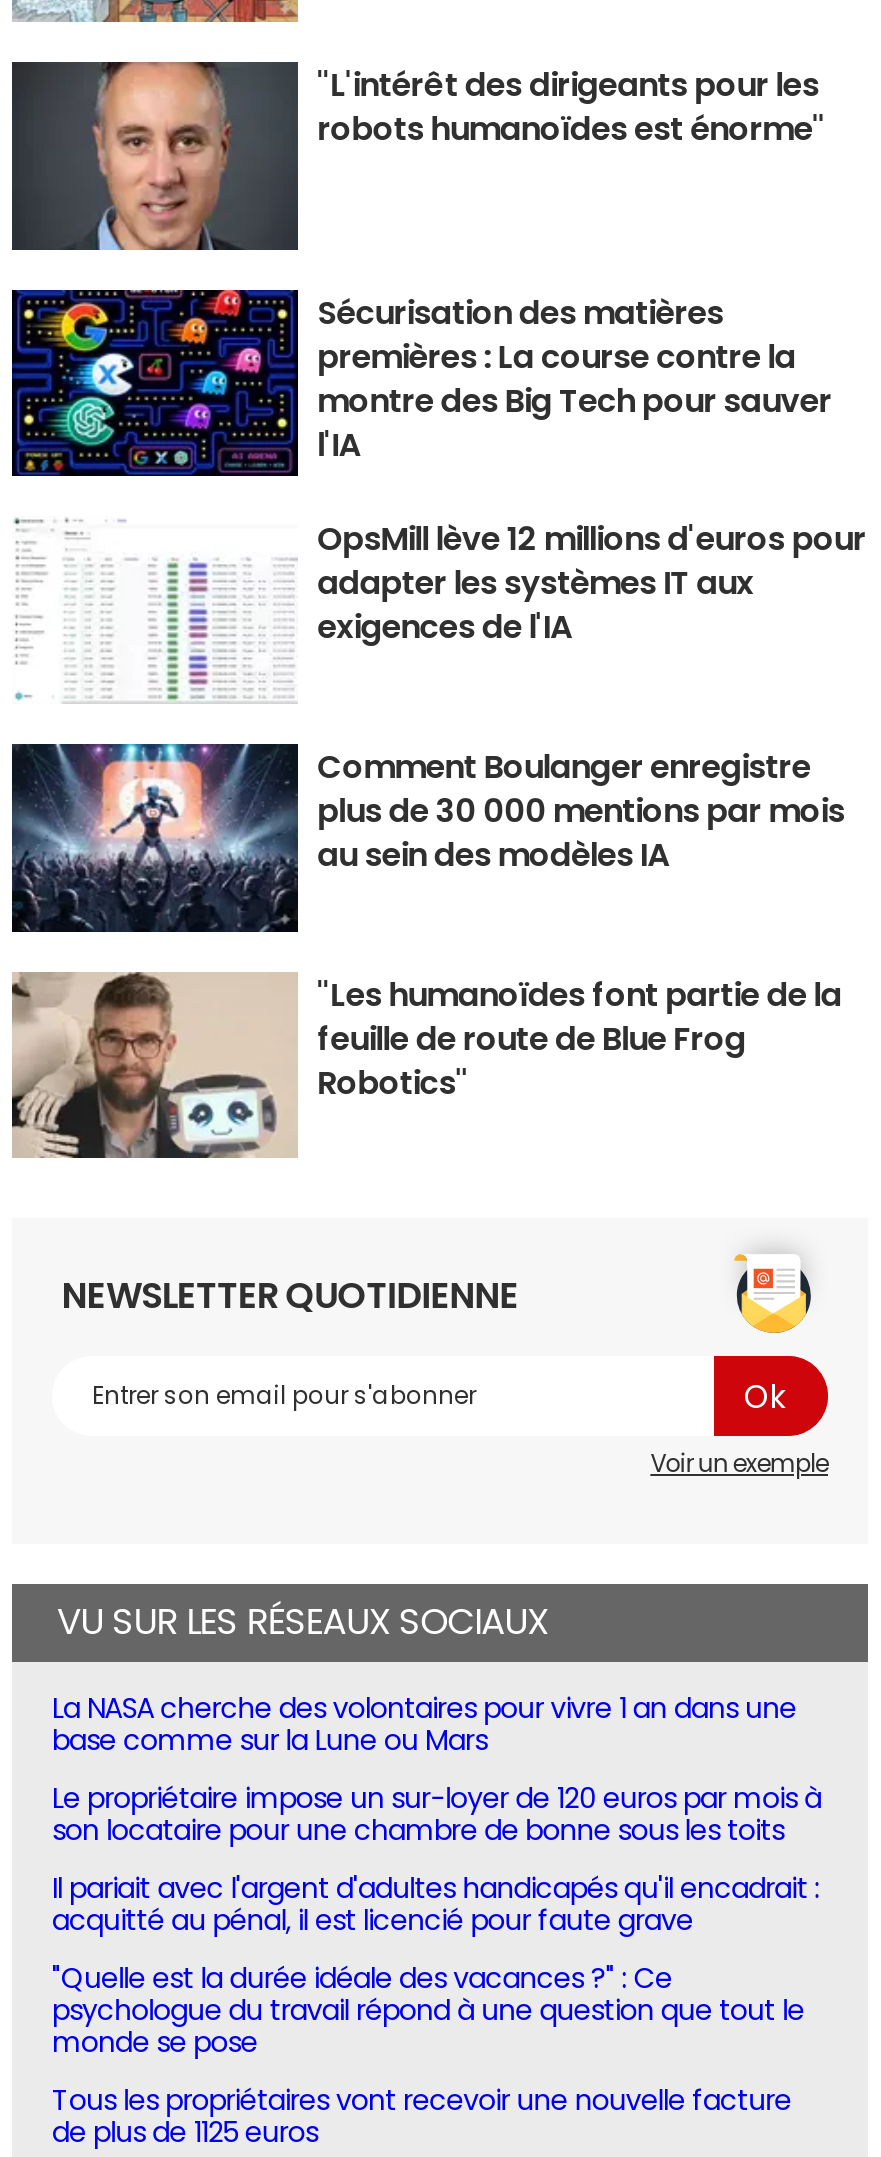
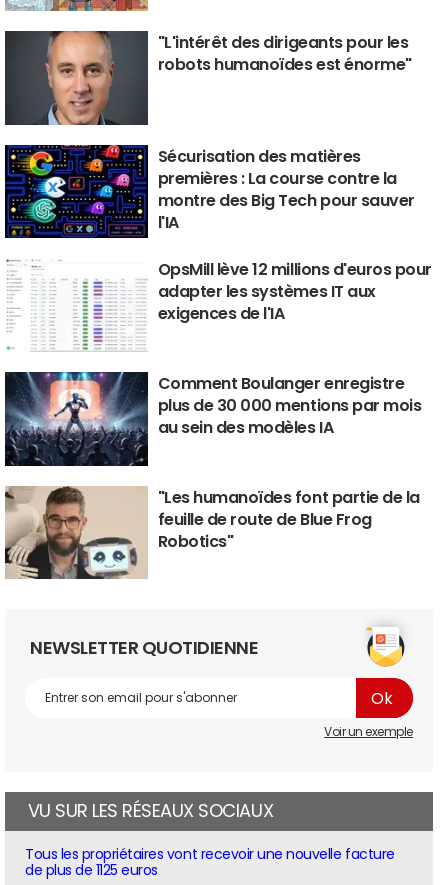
[52,1694,821,2057] La NASA cherche des volontaires pour vivre 1 an dans une | base comme sur la Lune ou Mars | Le propriétaire impose un sur-loyer de 120 euros par mois à | son locataire pour une chambre de bonne sous les toits | Il pariait avec l'argent d'adultes handicapés qu'il encadrait : | acquitté au pénal, il est licencié pour faute grave | "Quelle est la durée idéale des vacances ?" : Ce | psychologue du travail répond à une question que tout le | monde se pose -> none

